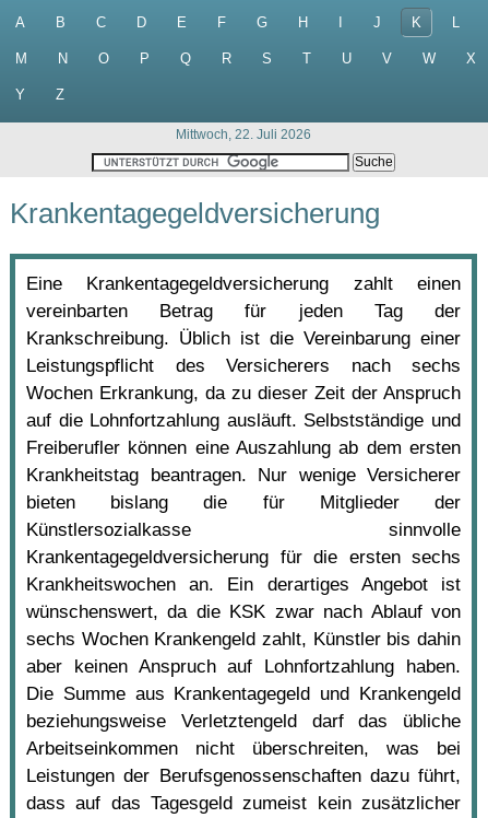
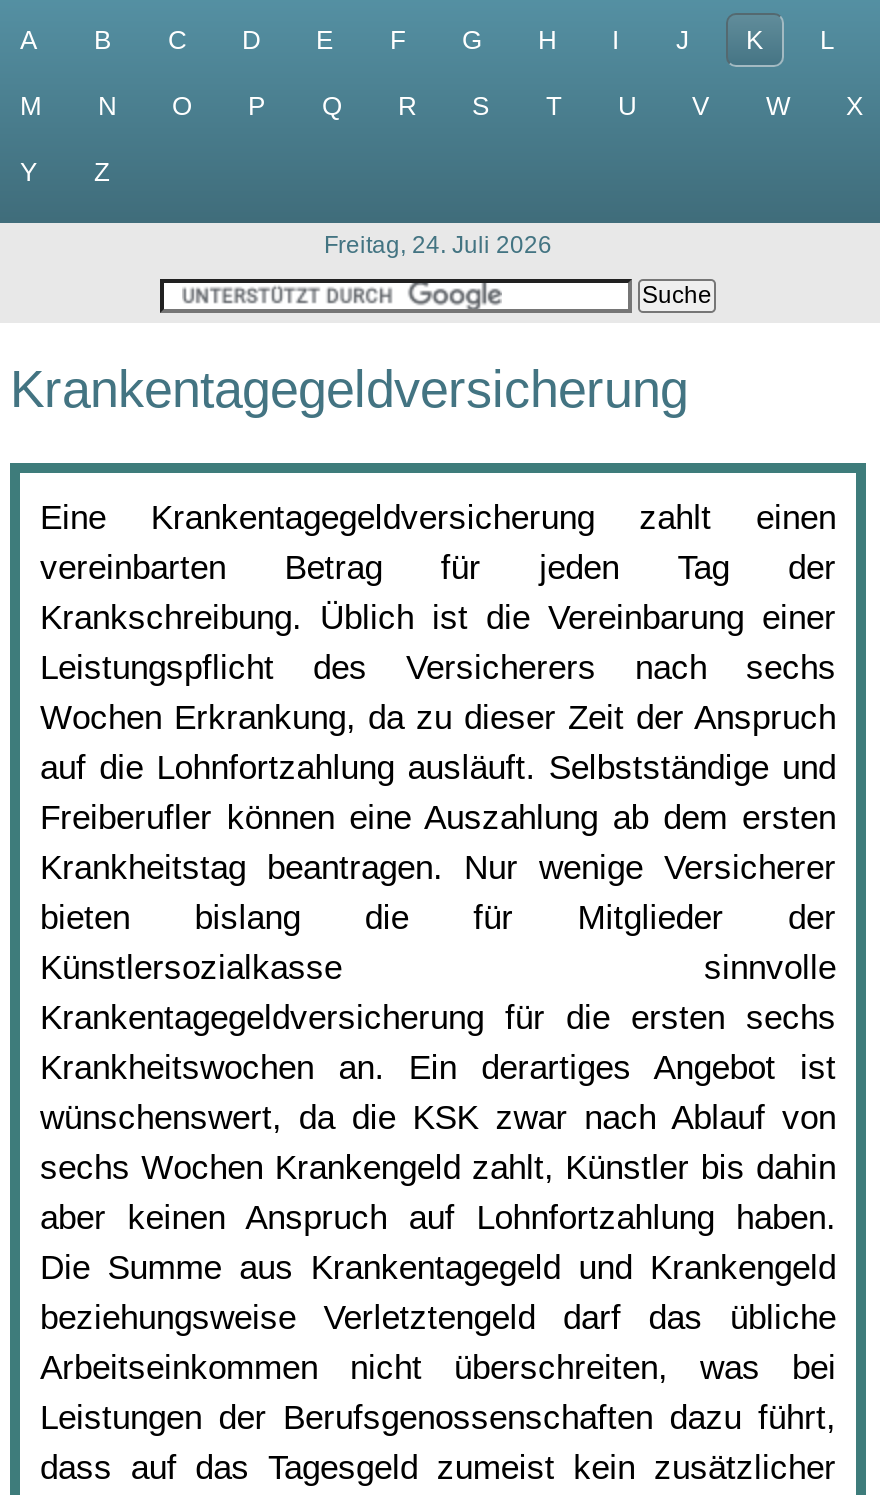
[176,127,311,142] Mittwoch, 22. Juli 2026 -> [324,231,552,259] Freitag, 24. Juli 2026

